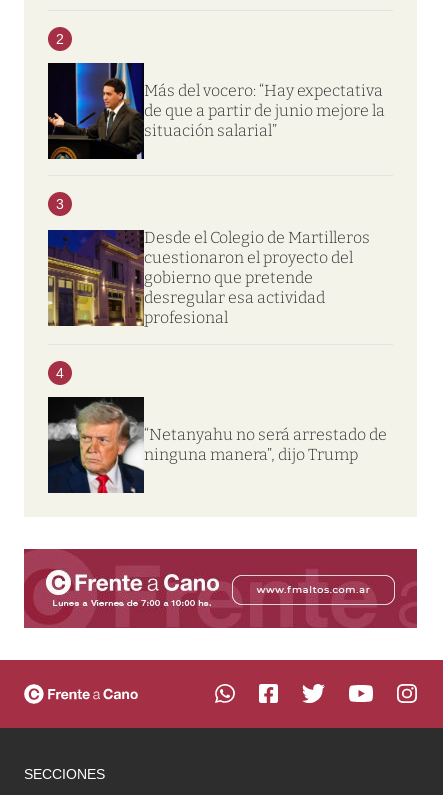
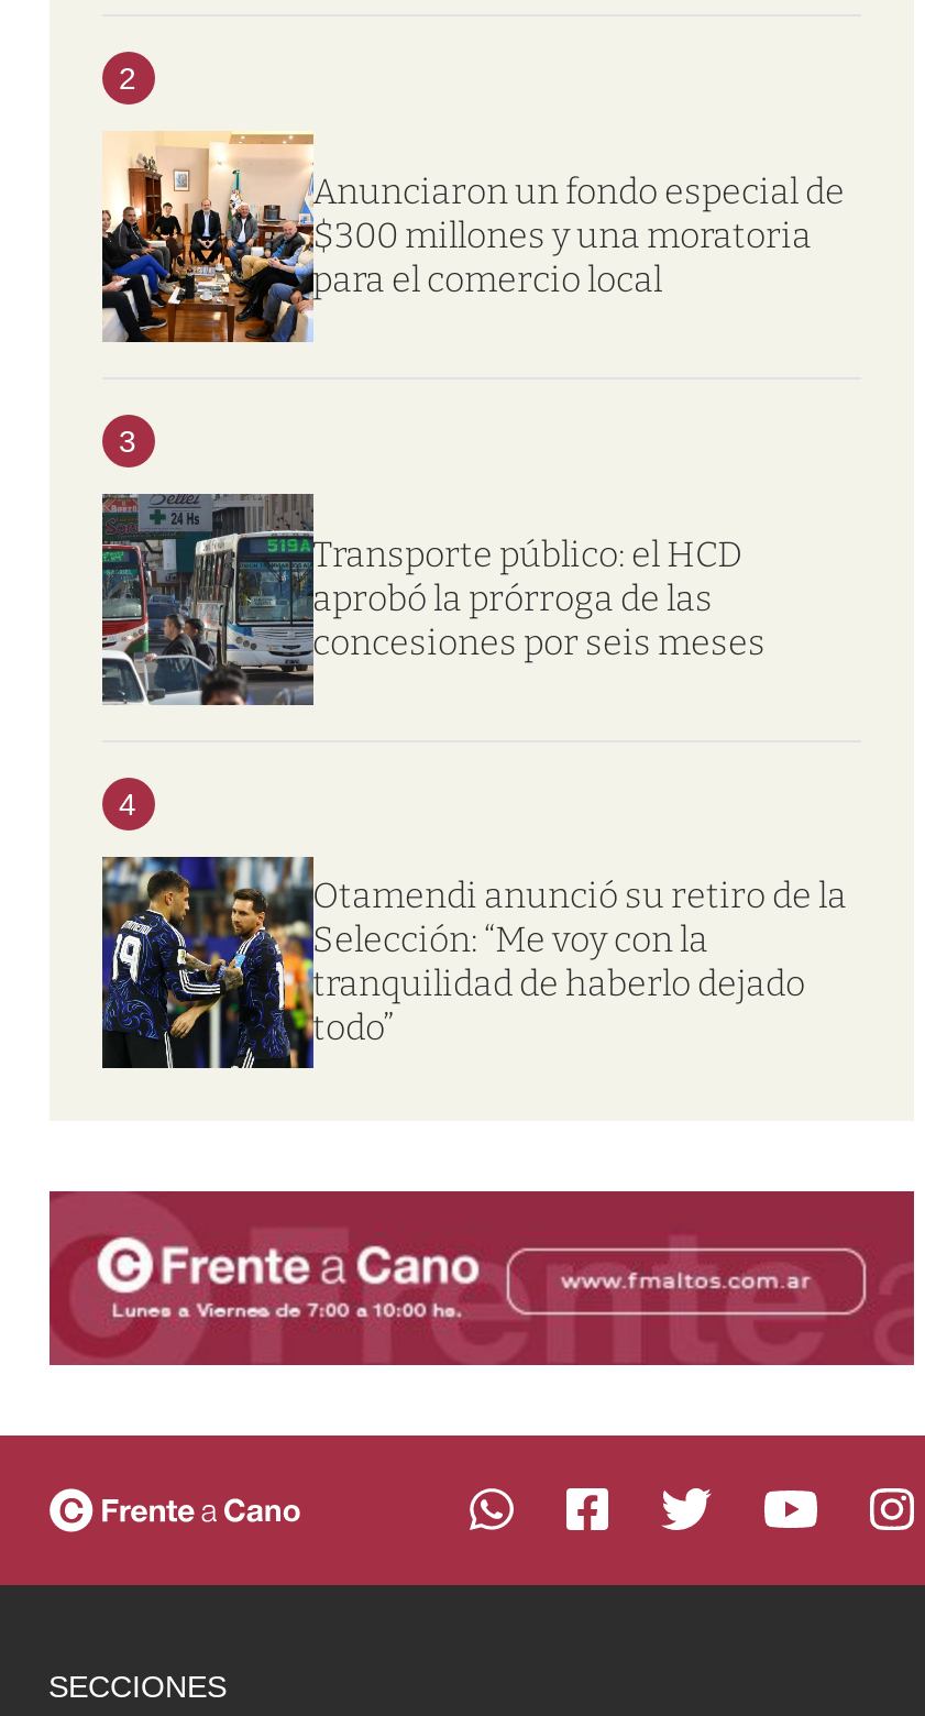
[47,62,384,160] [image] | Más del vocero: “Hay expectativa | de que a partir de junio mejore la | situación salarial” -> [100,131,845,344] [image] | Anunciaron un fondo especial de | $300 millones y una moratoria | para el comercio local
[47,227,369,327] [image] | Desde el Colegio de Martilleros | cuestionaron el proyecto del | gobierno que pretende | desregular esa actividad | profesional -> [100,492,766,707] [image] | Transporte público: el HCD | aprobó la prórroga de las | concesiones por seis meses
[47,396,386,494] [image] | “Netanyahu no será arrestado de | ninguna manera”, dijo Trump -> [100,855,847,1070] [image] | Otamendi anunció su retiro de la | Selección: “Me voy con la | tranquilidad de haberlo dejado | todo”

